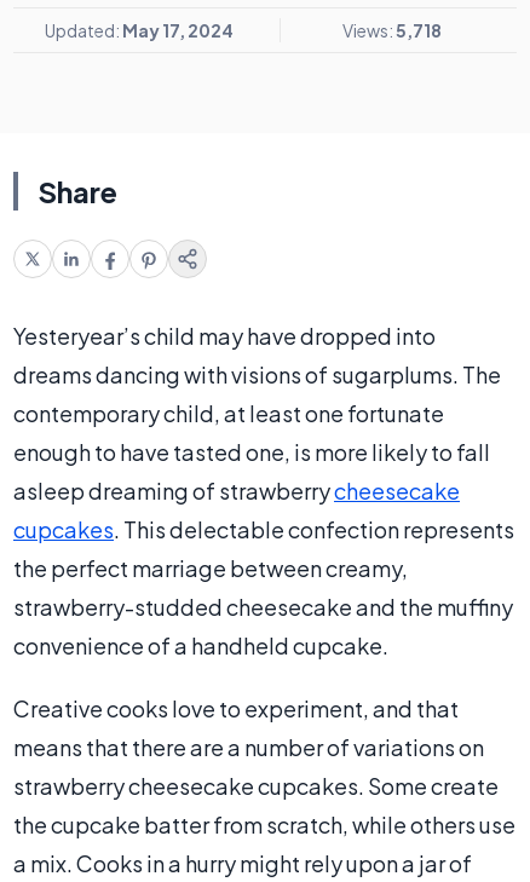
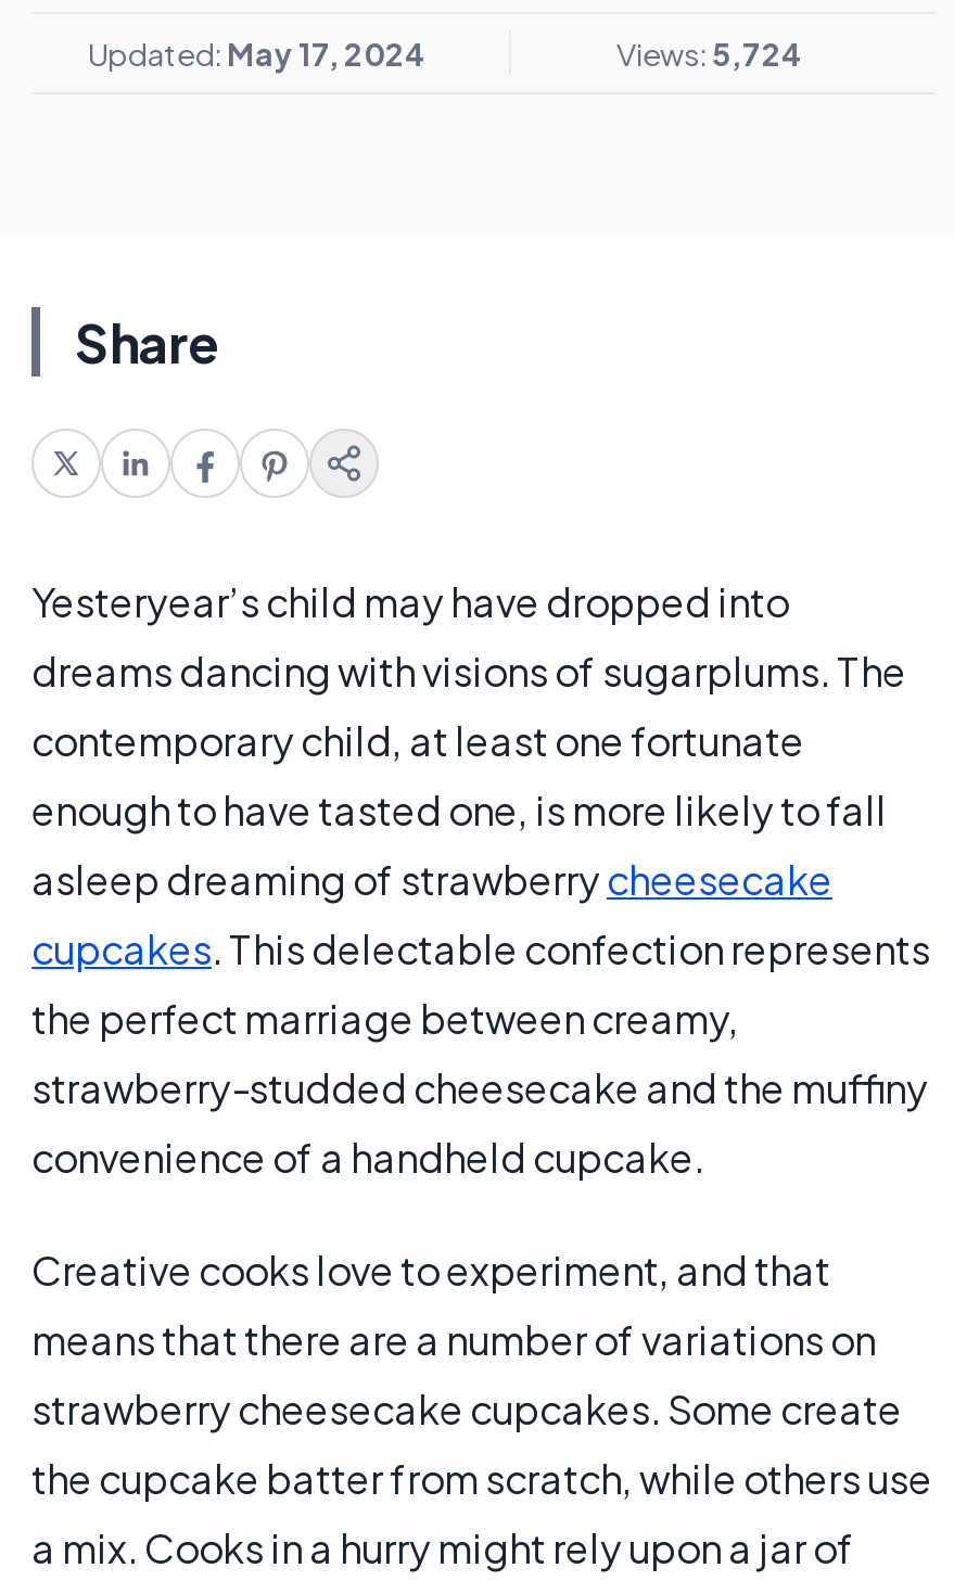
[342,19,441,41] Views: 5,718 -> [616,33,803,72] Views: 5,724

